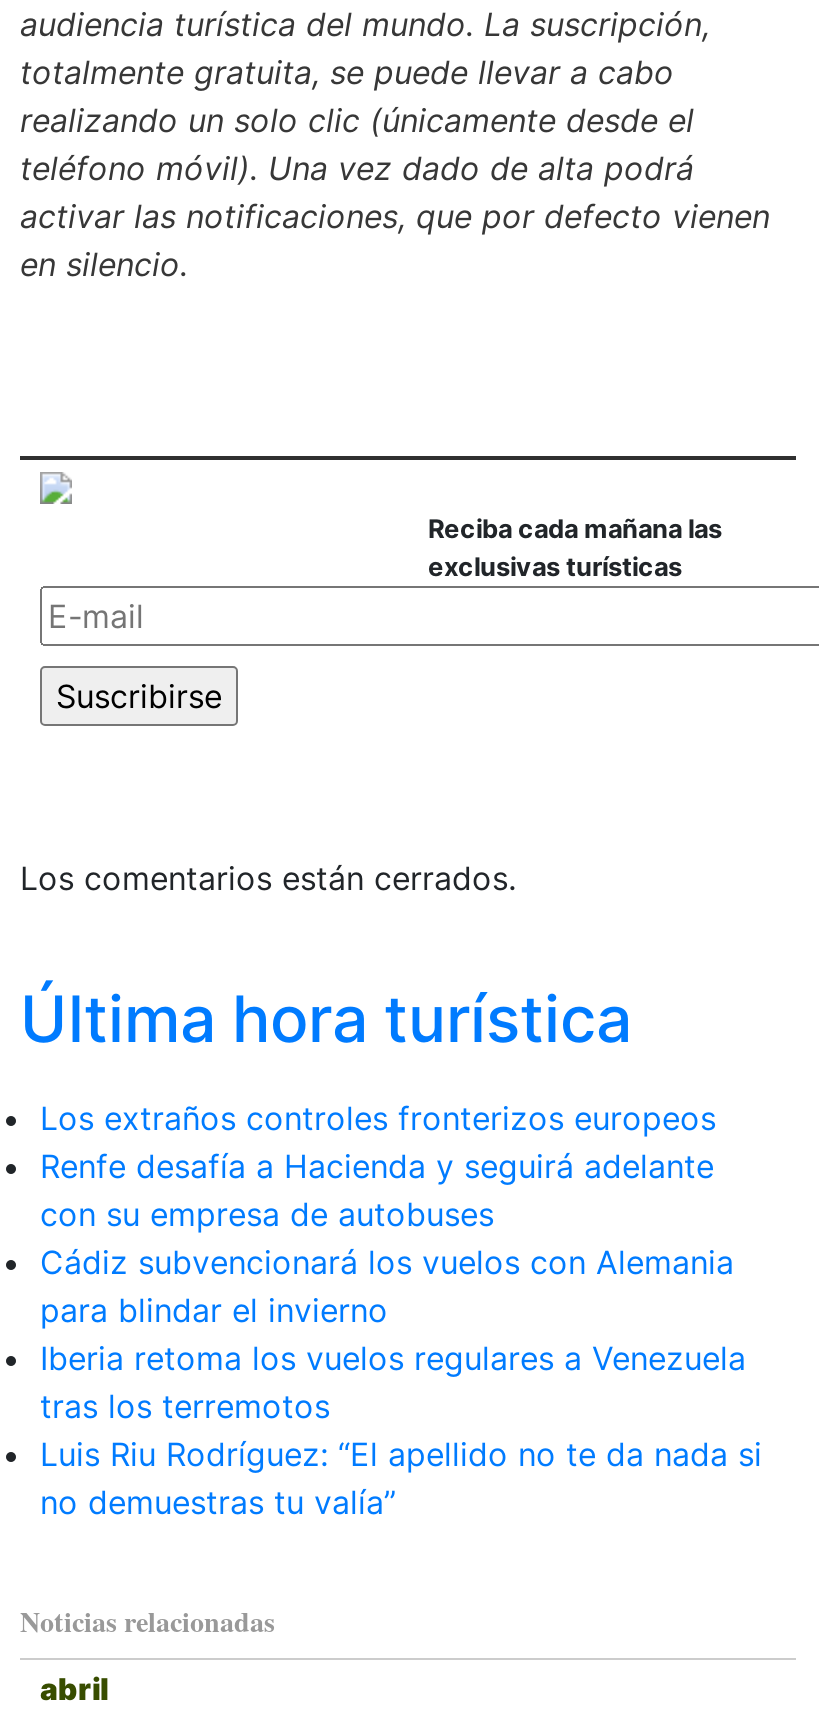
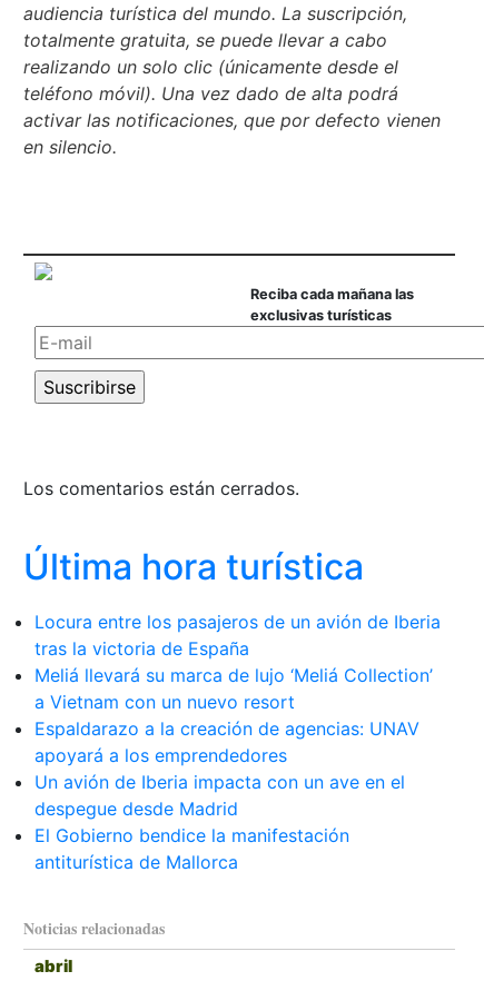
[40,1098,762,1522] Los extraños controles fronterizos europeos | Renfe desafía a Hacienda y seguirá adelante | con su empresa de autobuses | Cádiz subvencionará los vuelos con Alemania | para blindar el invierno | Iberia retoma los vuelos regulares a Venezuela | tras los terremotos | Luis Riu Rodríguez: “El apellido no te da nada si | no demuestras tu valía” -> [34,611,441,873] Locura entre los pasajeros de un avión de Iberia | tras la victoria de España | Meliá llevará su marca de lujo ‘Meliá Collection’ | a Vietnam con un nuevo resort | Espaldarazo a la creación de agencias: UNAV | apoyará a los emprendedores | Un avión de Iberia impacta con un ave en el | despegue desde Madrid | El Gobierno bendice la manifestación | antiturística de Mallorca

